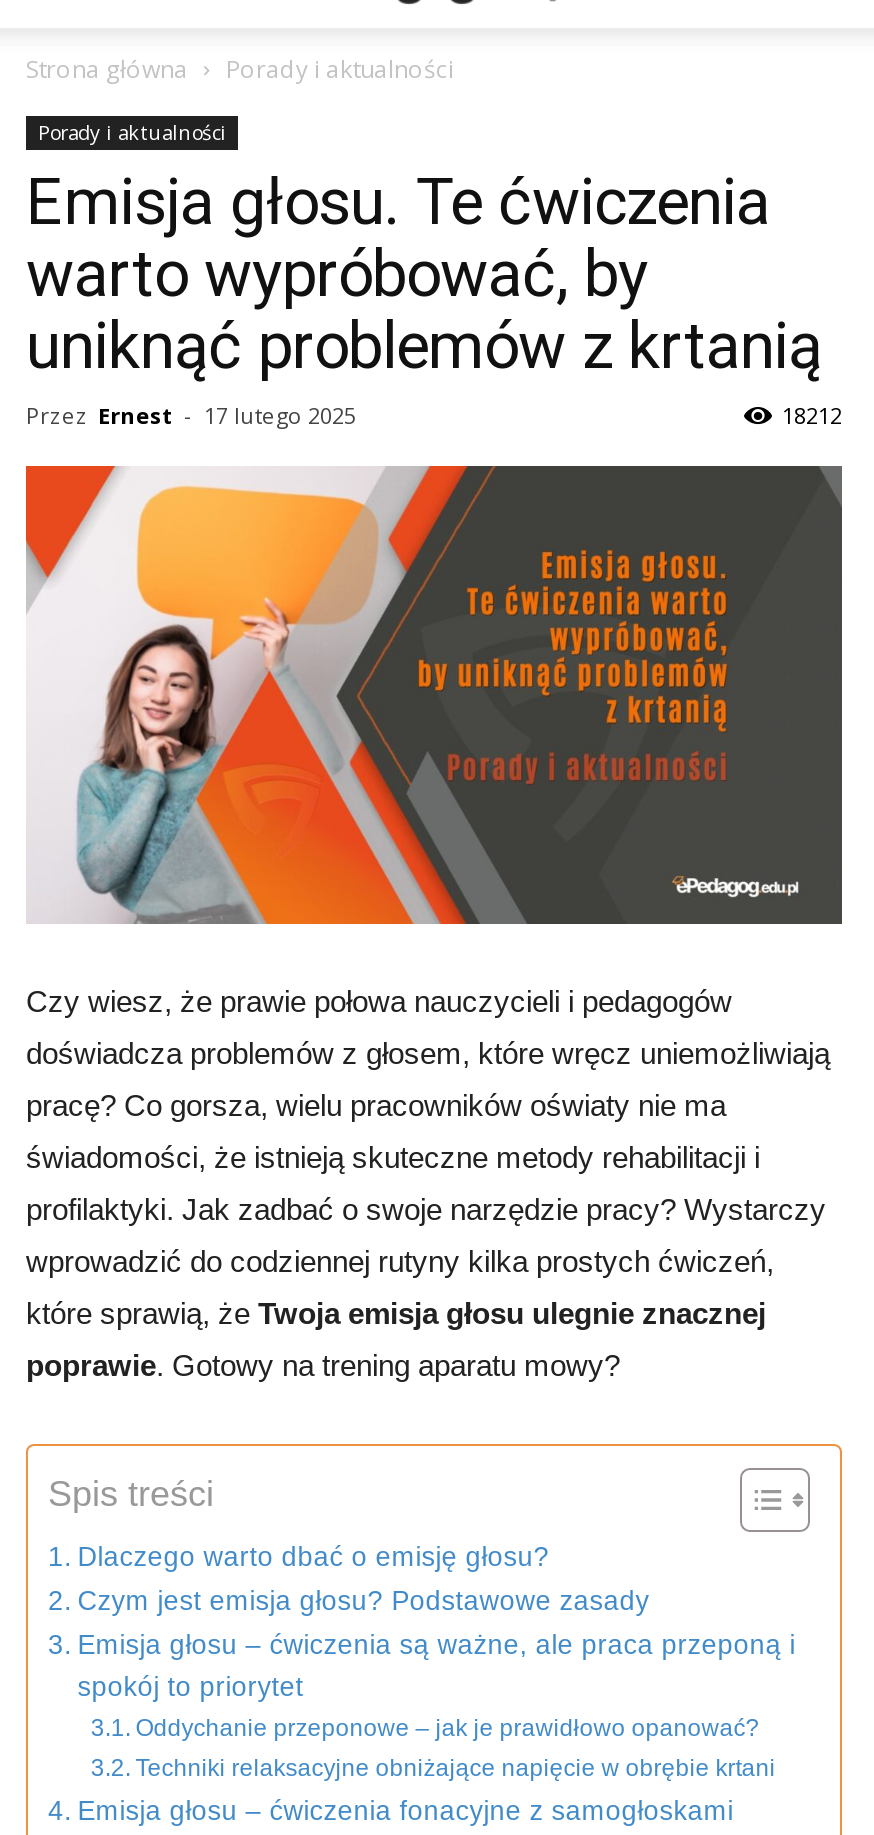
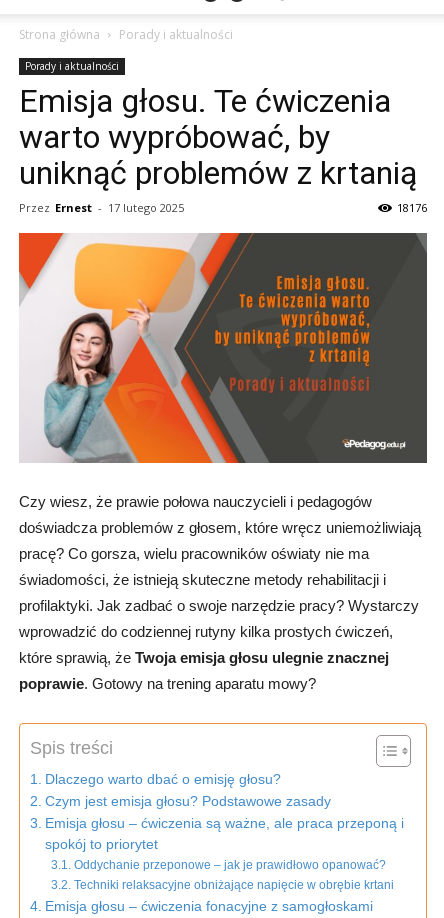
[782,400,842,430] 18212 -> [397,200,427,215] 18176

